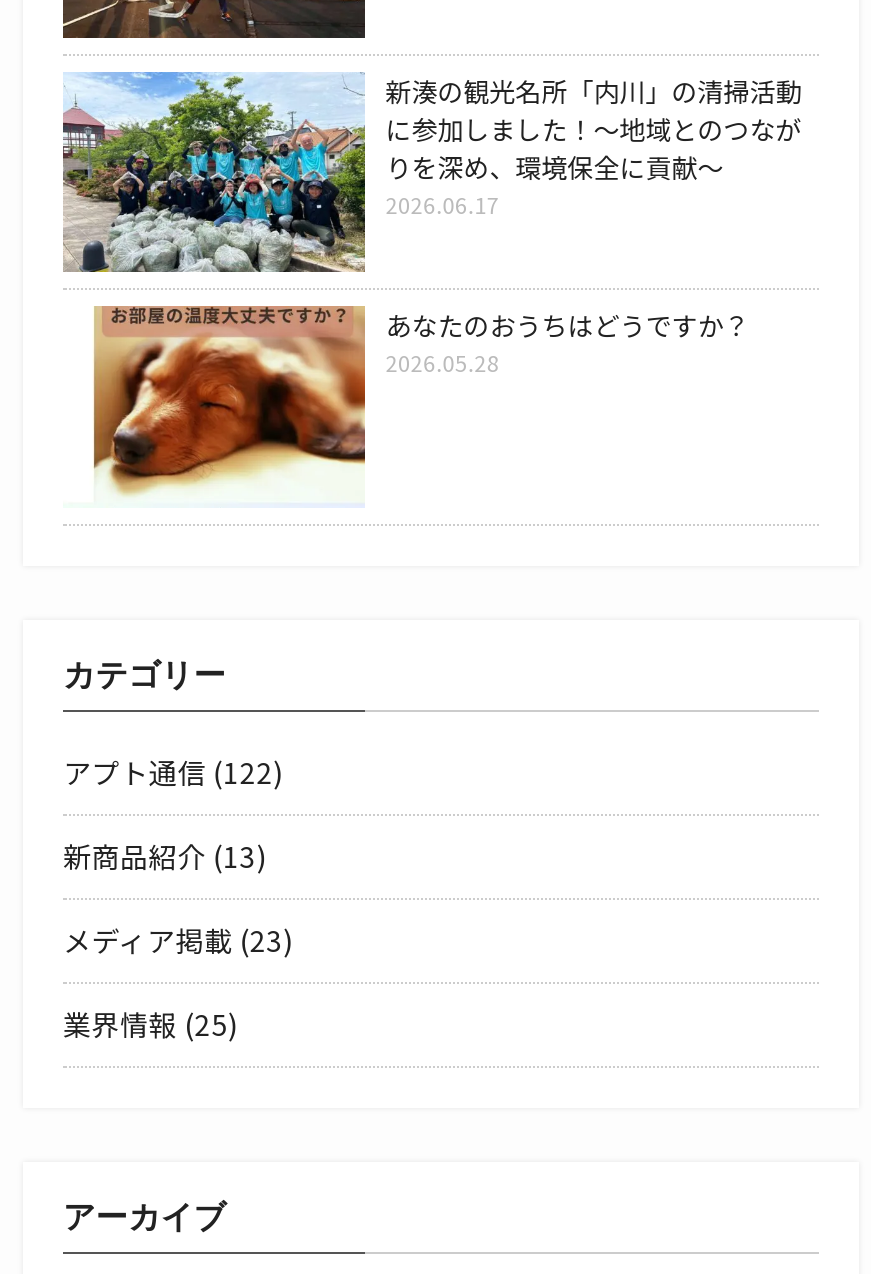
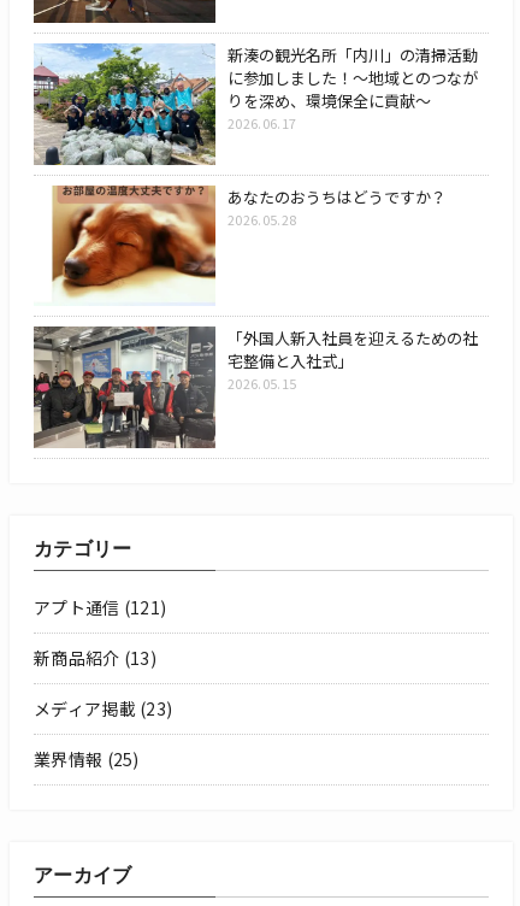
none -> [32,325,478,449] [image] | 「外国人新入社員を迎えるための社 | 宅整備と入社式」 | 2026.05.15
[63,753,284,793] アプト通信(122) -> [34,595,166,620] アプト通信(121)

